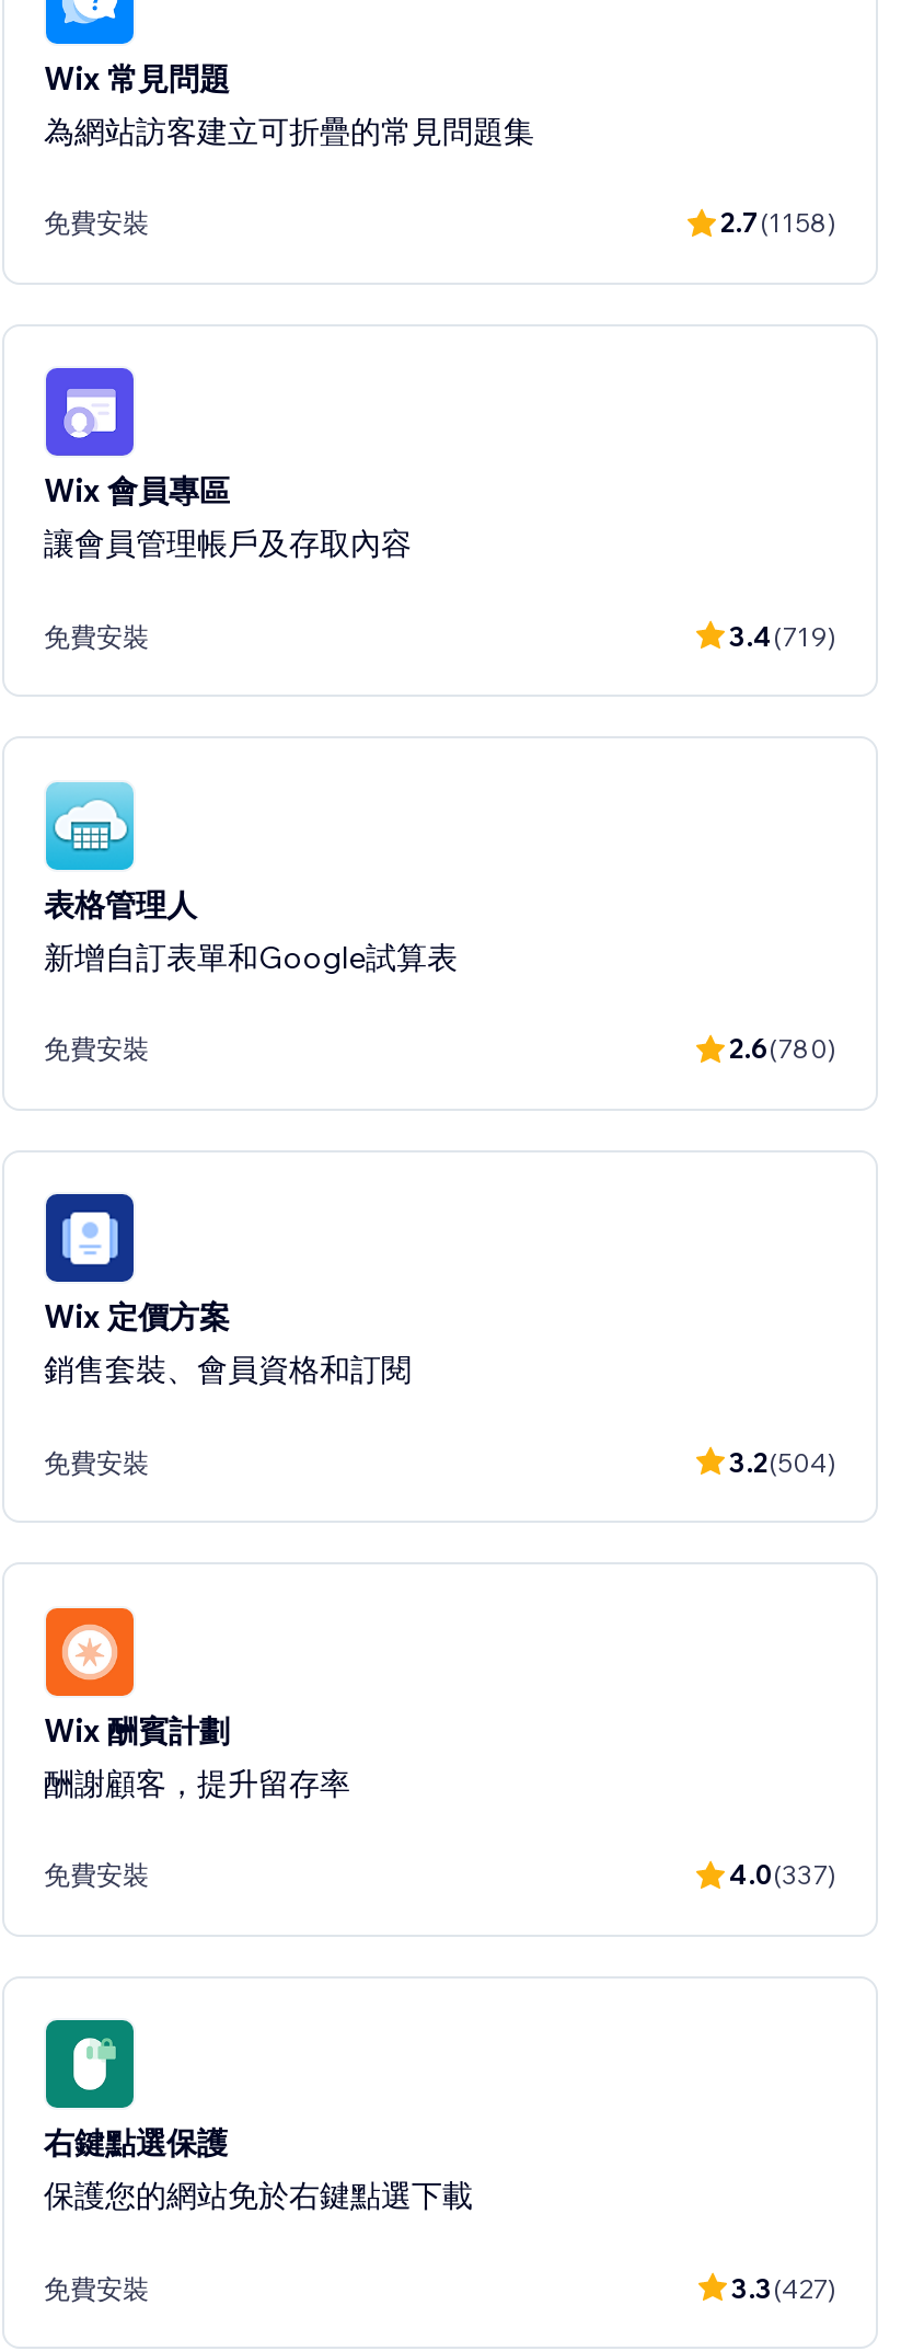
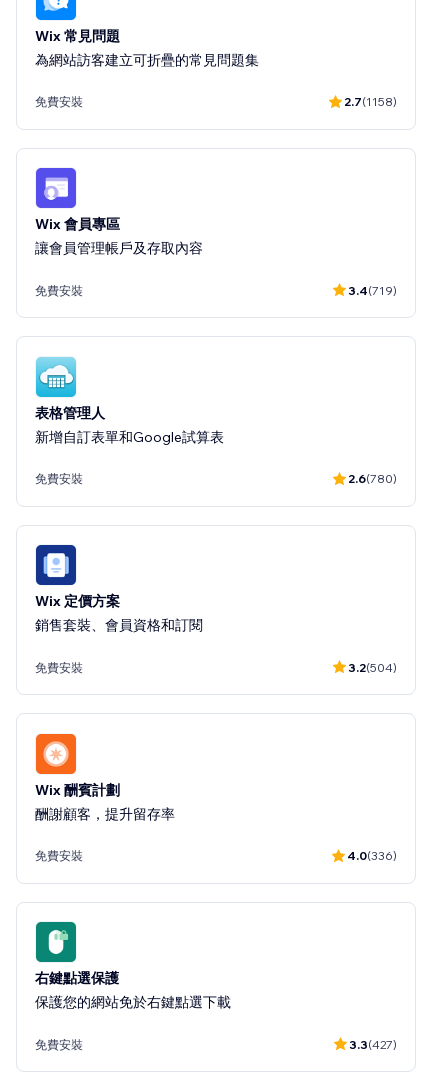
[729,1858,836,1891] 4.0(337) -> [347,848,397,863] 4.0(336)

